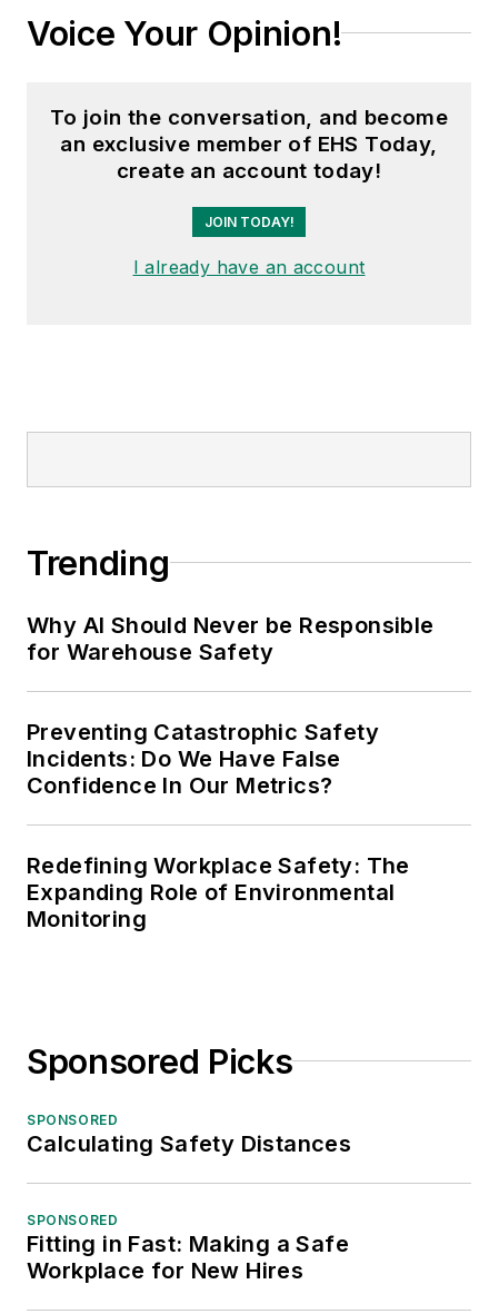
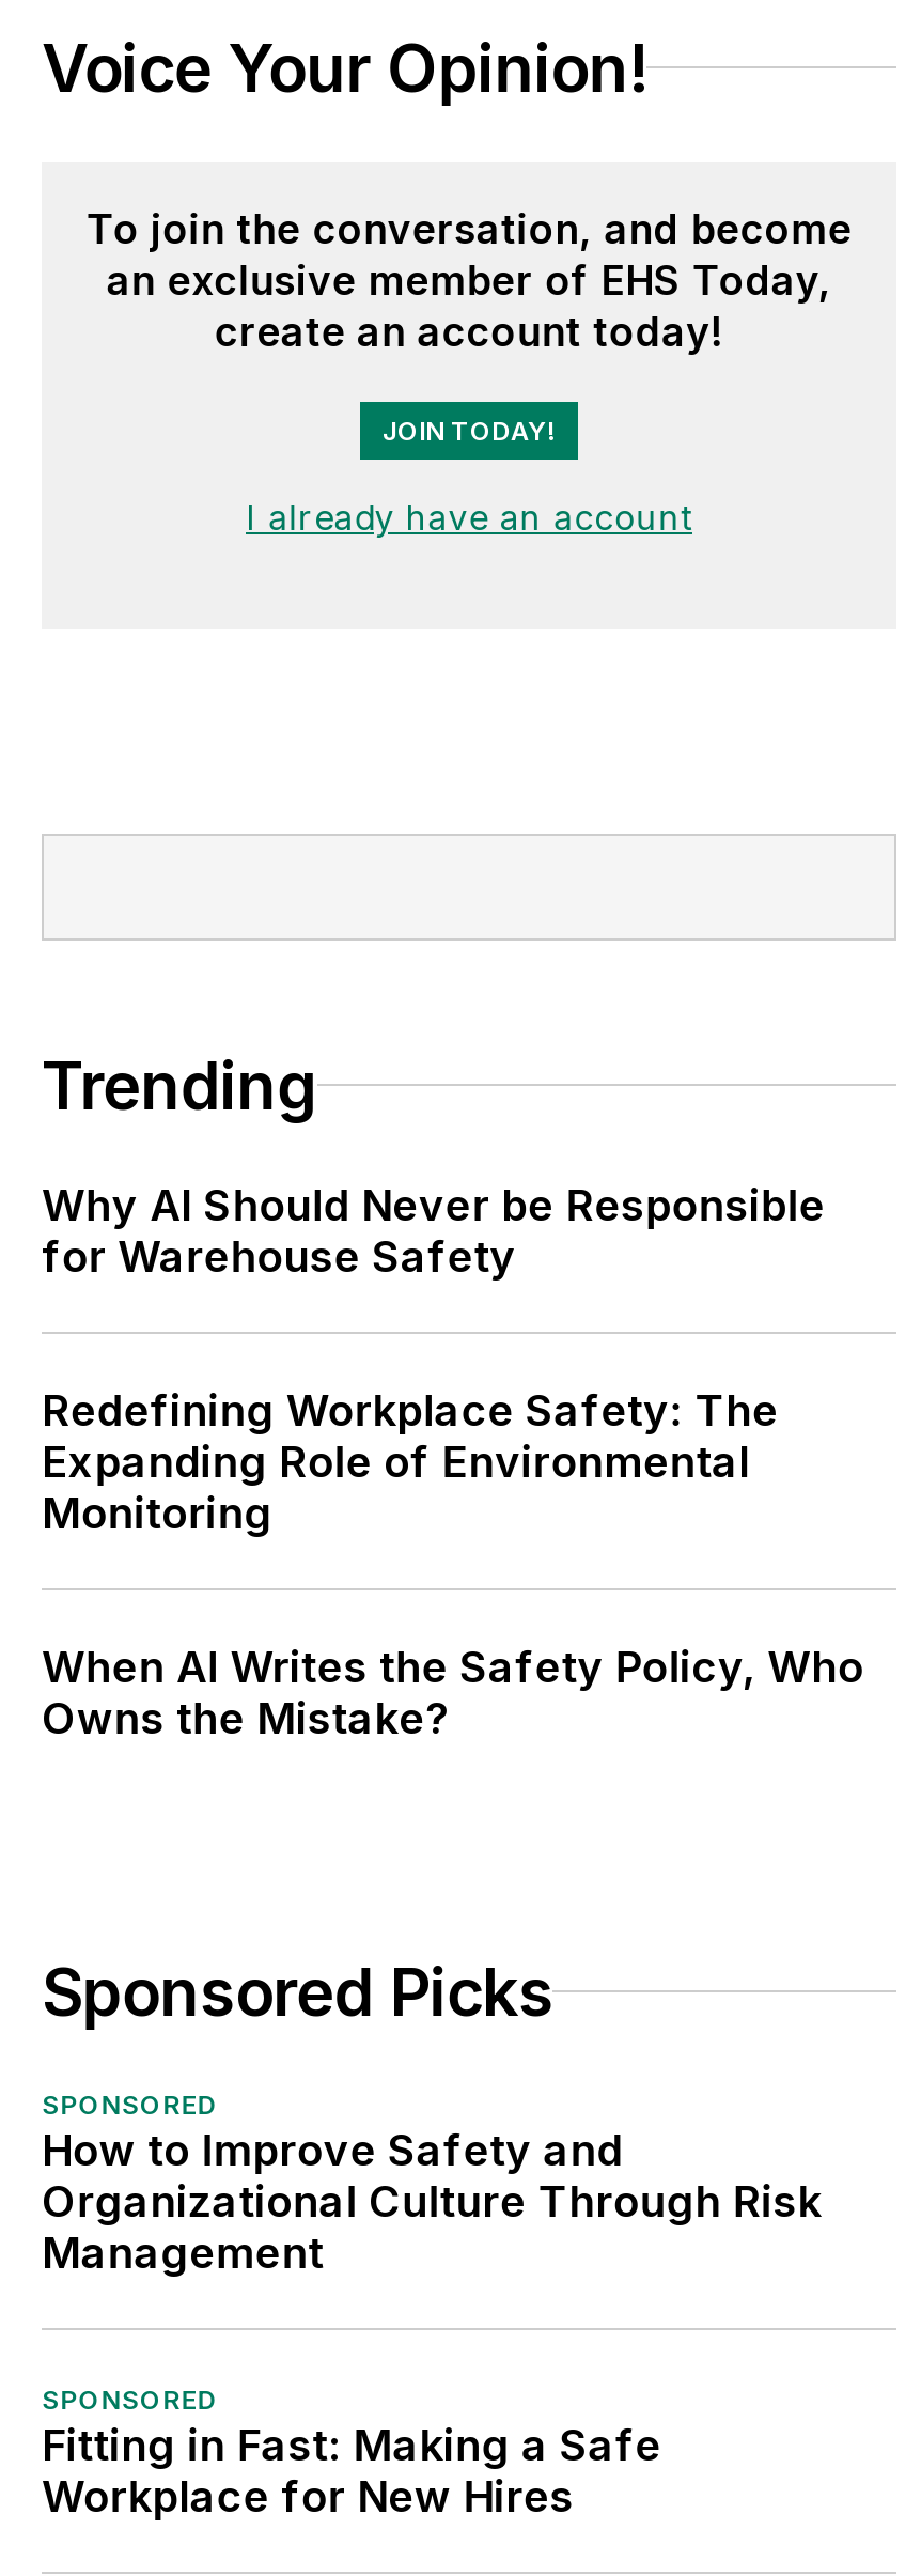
[27,719,379,799] Preventing Catastrophic Safety | Incidents: Do We Have False | Confidence In Our Metrics? -> none
moved [27,852,410,932] -> [42,1385,778,1539]: Redefining Workplace Safety: The | Expanding Role of Environmental | Monitoring
none -> [42,1641,864,1744] When AI Writes the Safety Policy, Who | Owns the Mistake?
moved [27,1041,293,1128] -> [42,1953,553,2120]: Sponsored Picks | SPONSORED
[27,1130,351,1157] Calculating Safety Distances -> [42,2125,822,2278] How to Improve Safety and | Organizational Culture Through Risk | Management

